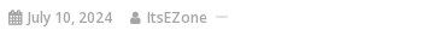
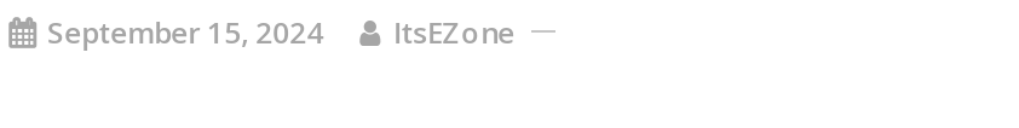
[28,7,207,27] July 10, 2024 ItsEZone -> [47,11,515,52] September 15, 2024 ItsEZone

